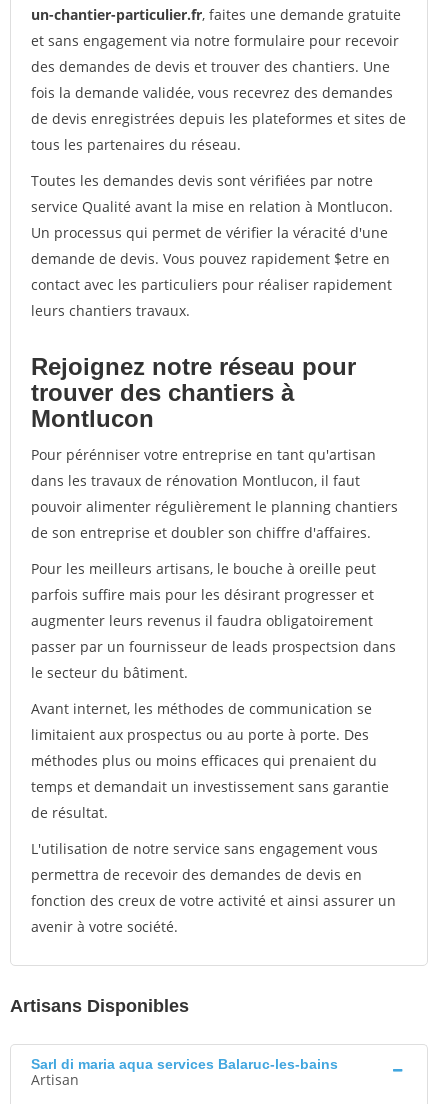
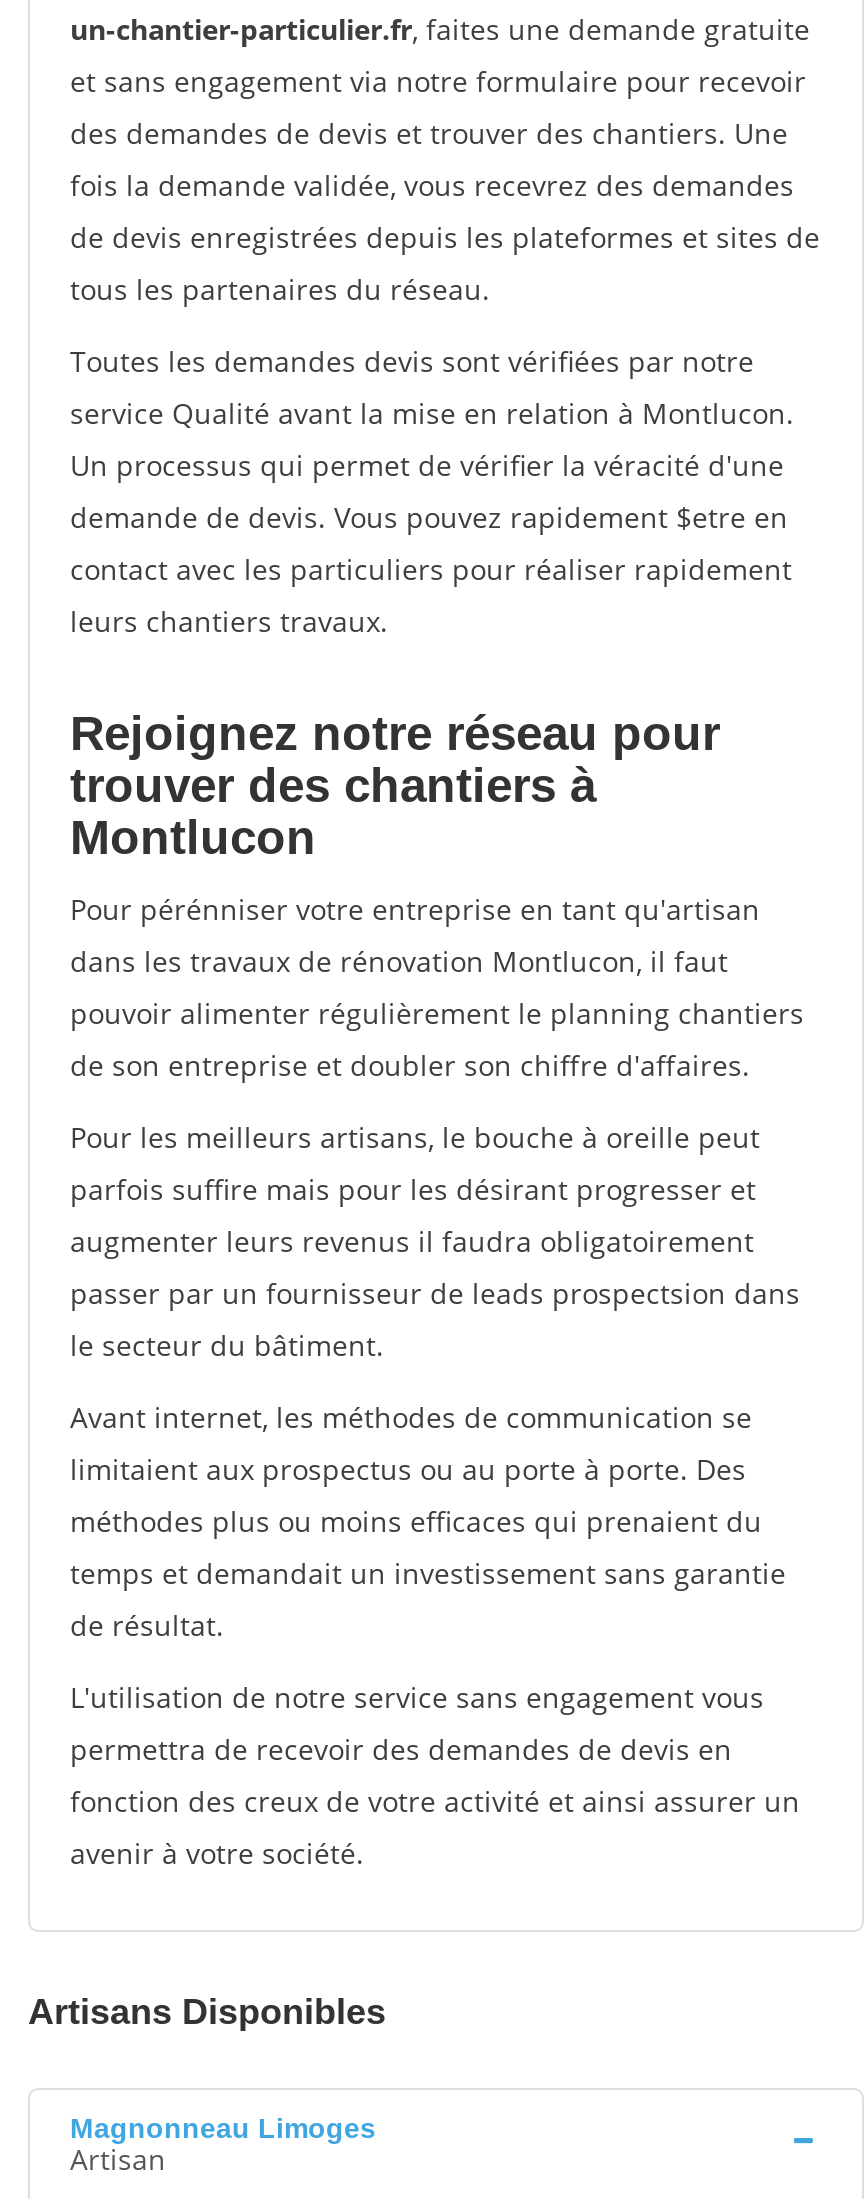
[31,1056,338,1072] Sarl di maria aqua services Balaruc-les-bains -> [70,2112,376,2144] Magnonneau Limoges

